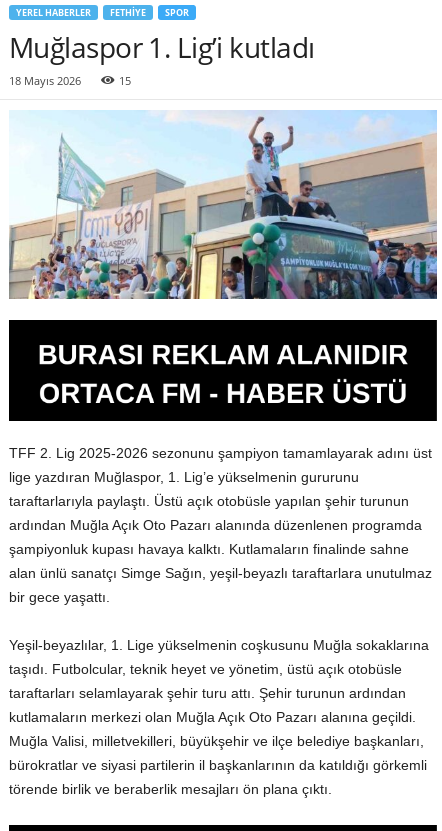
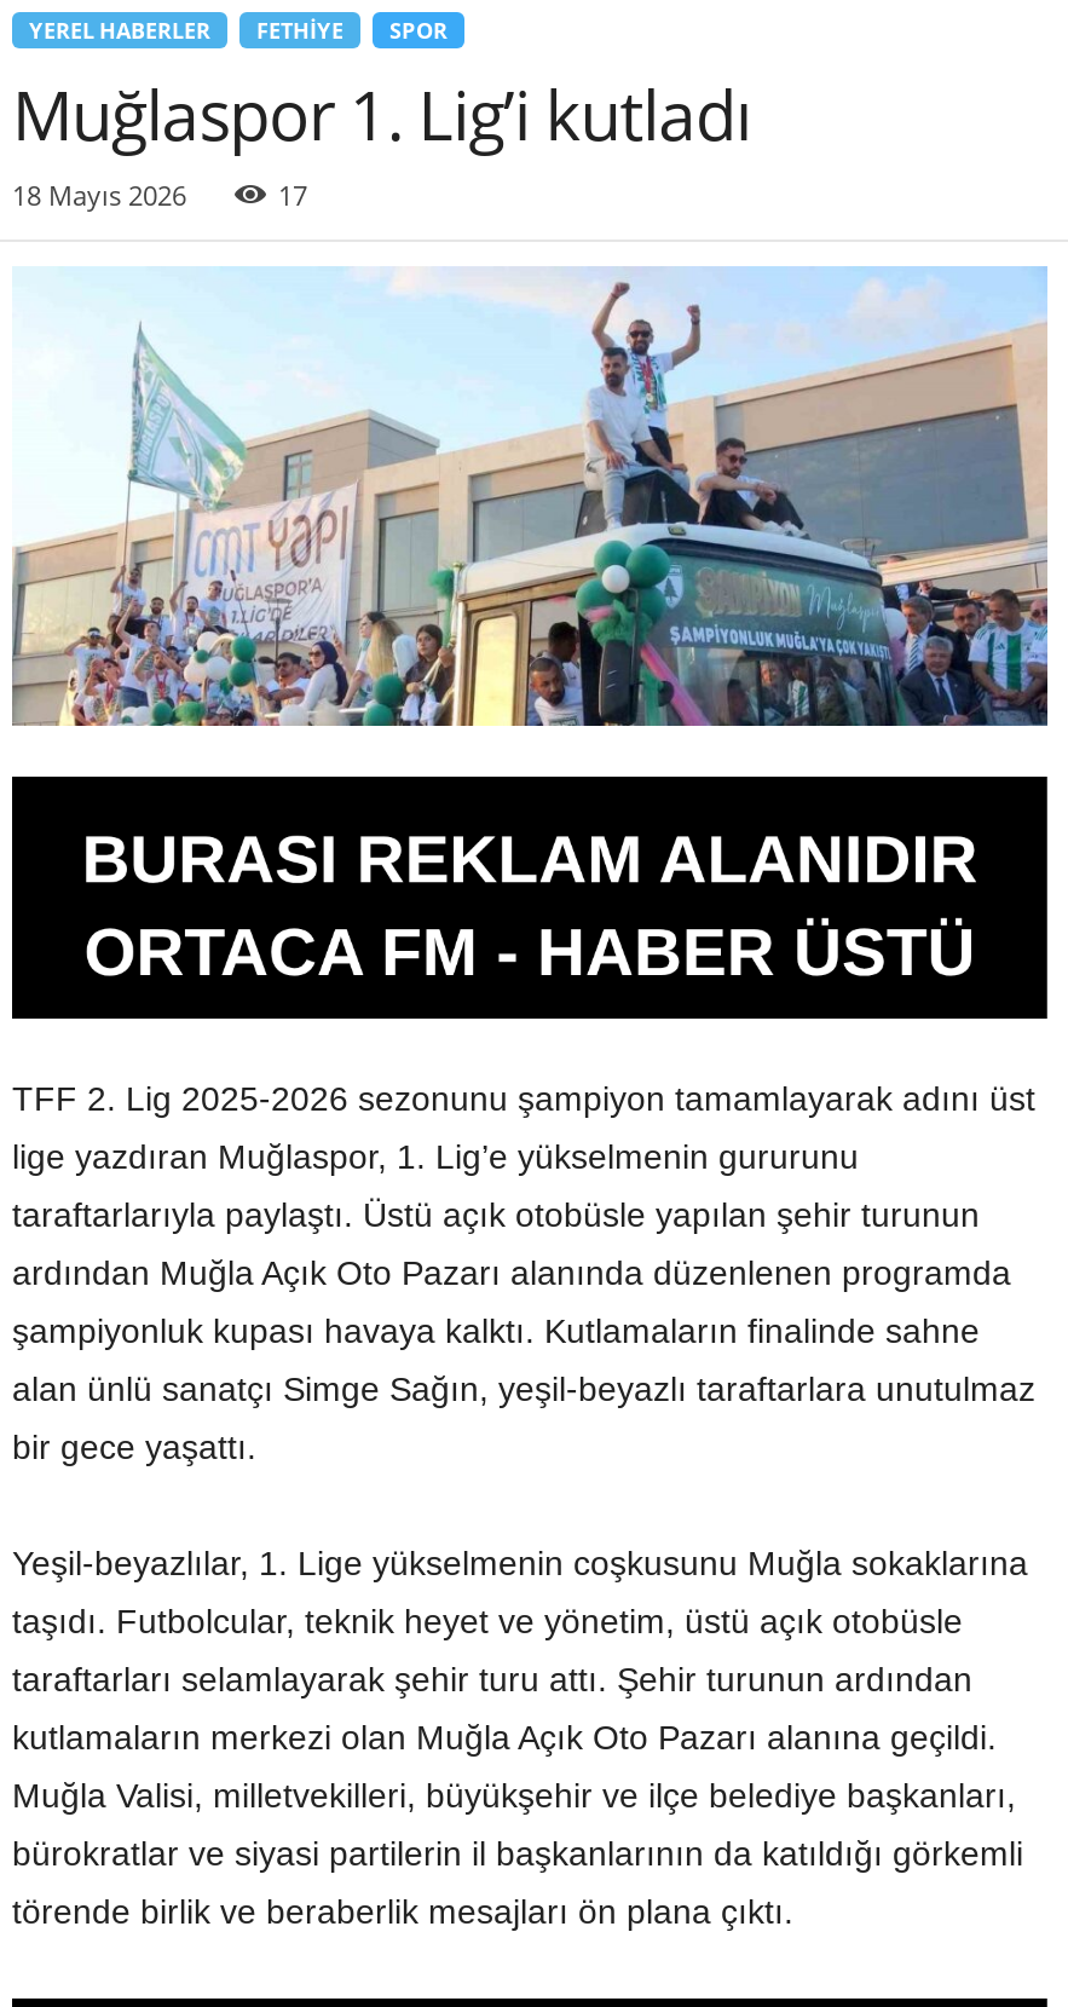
[119,72,131,87] 15 -> [278,175,307,212] 17

